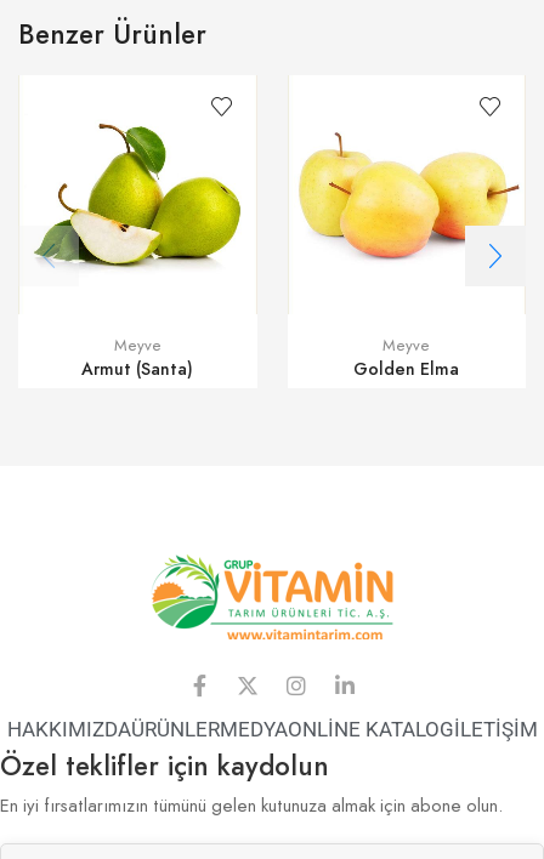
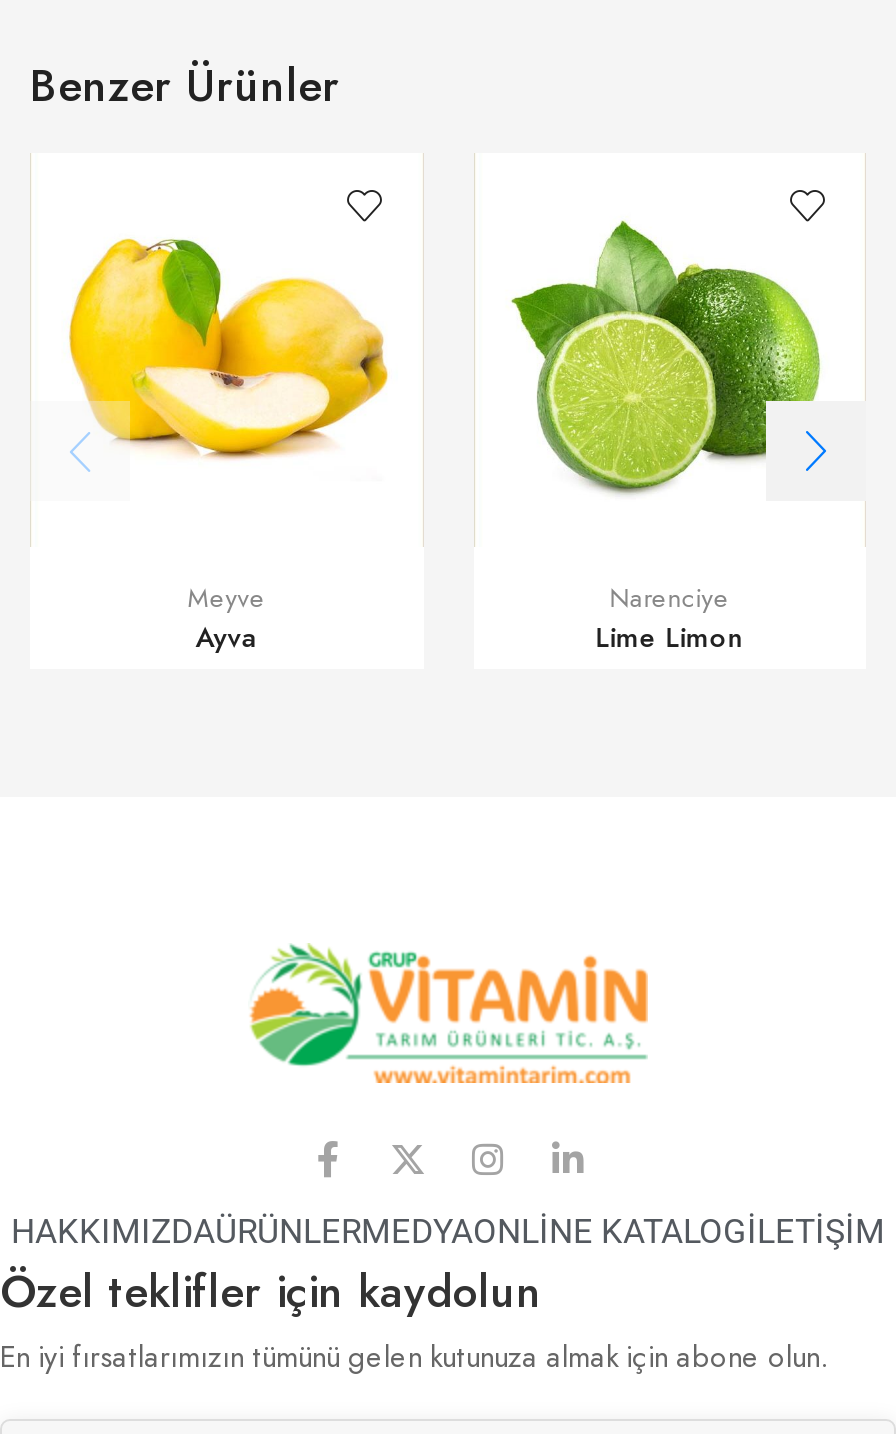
[34,123,242,269] [image] -> [58,233,396,471] [image]
[299,118,520,281] [image] -> [492,219,854,495] [image]
[354,334,459,381] Meyve | Golden Elma -> [596,579,744,657] Narenciye | Lime Limon
[82,357,193,381] Armut (Santa) -> [196,617,258,657] Ayva

